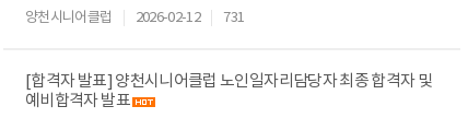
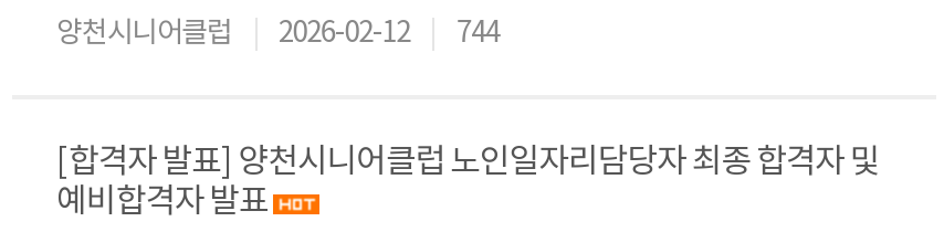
[25,10,244,26] 양천시니어클럽 2026-02-12 731 -> [56,18,499,51] 양천시니어클럽 2026-02-12 744

